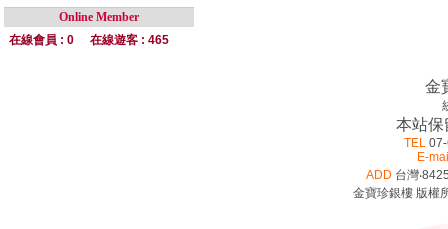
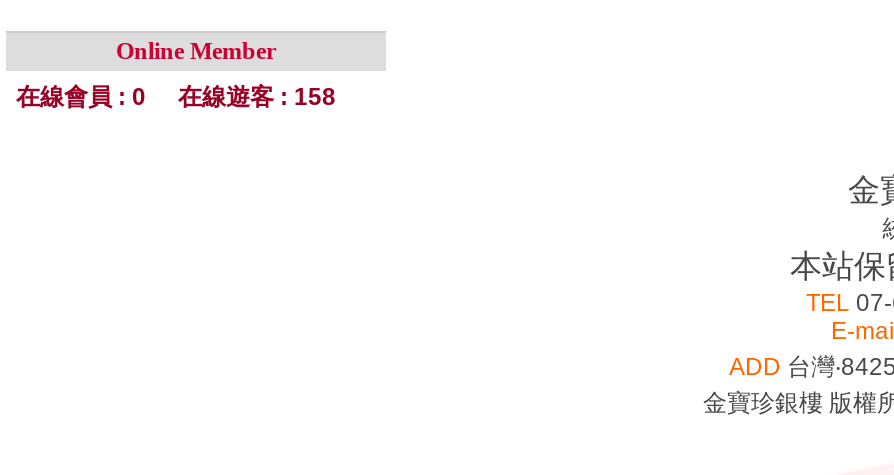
[9,33,169,47] 在線會員 : 0 在線遊客 : 465 -> [16,83,336,111] 在線會員 : 0 在線遊客 : 158

